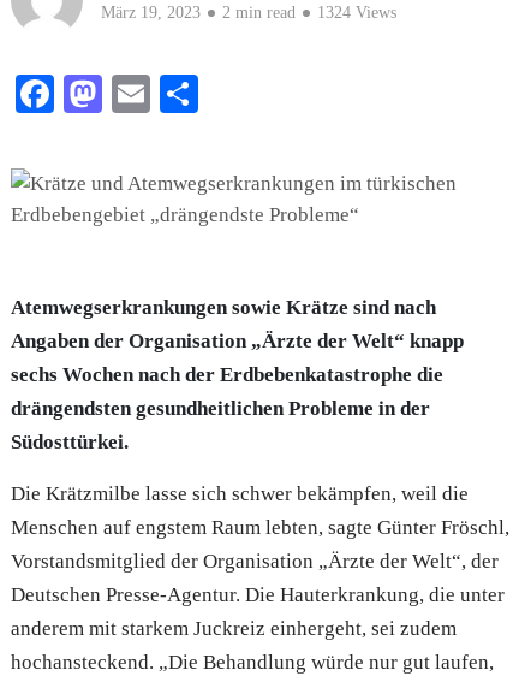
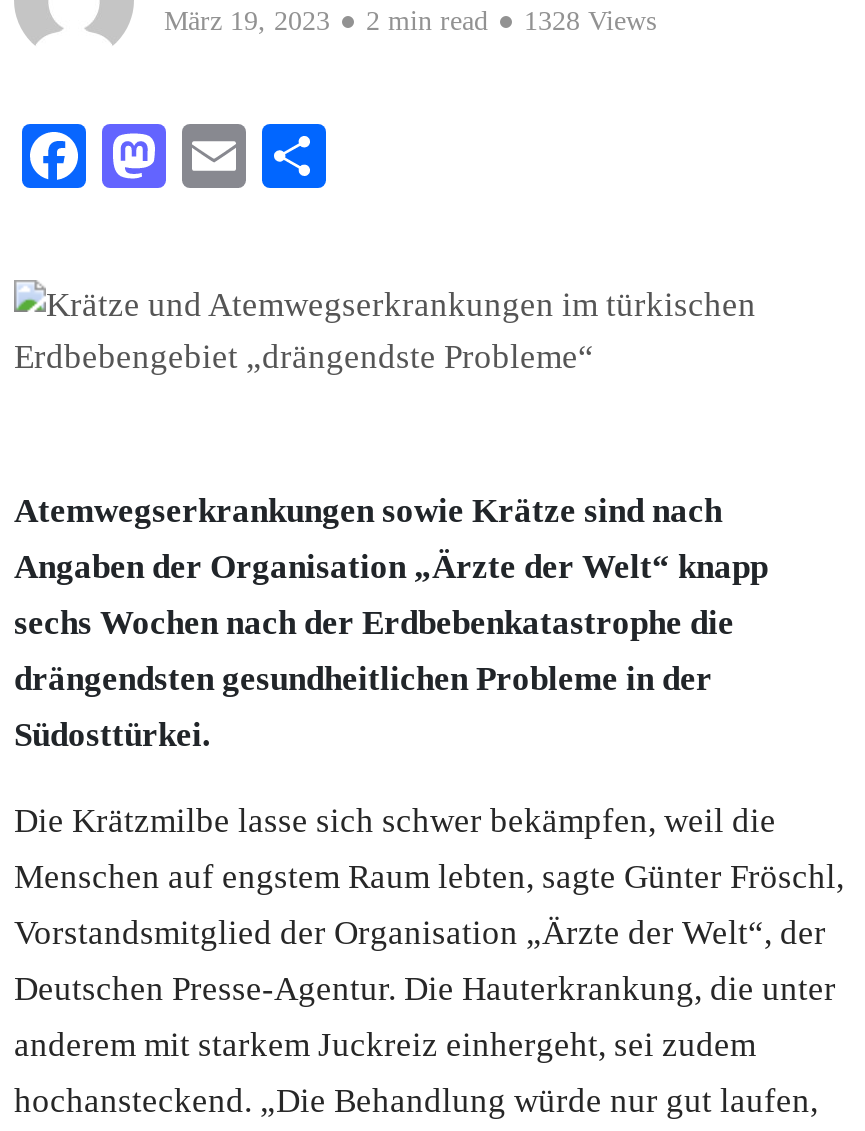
[101,3,396,21] März 19, 2023 2 min read 1324 Views -> [164,6,656,36] März 19, 2023 2 min read 1328 Views

